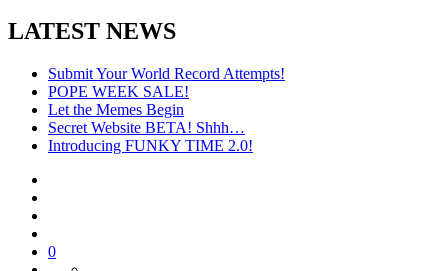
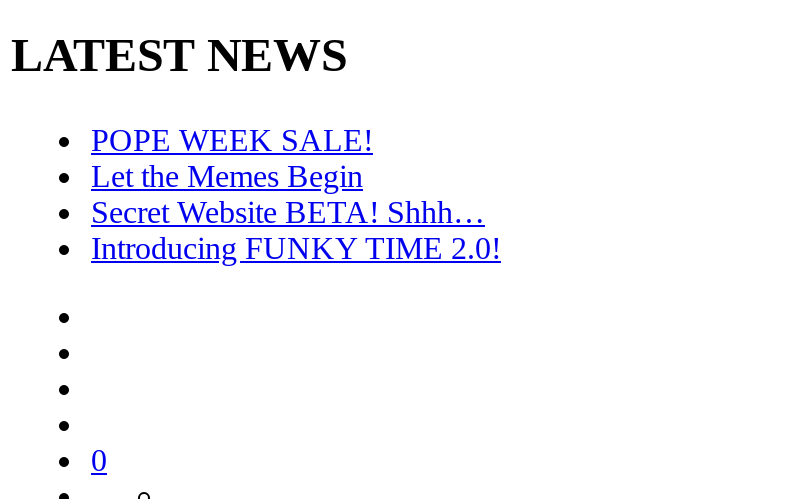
[48,65,285,82] Submit Your World Record Attempts! -> none

